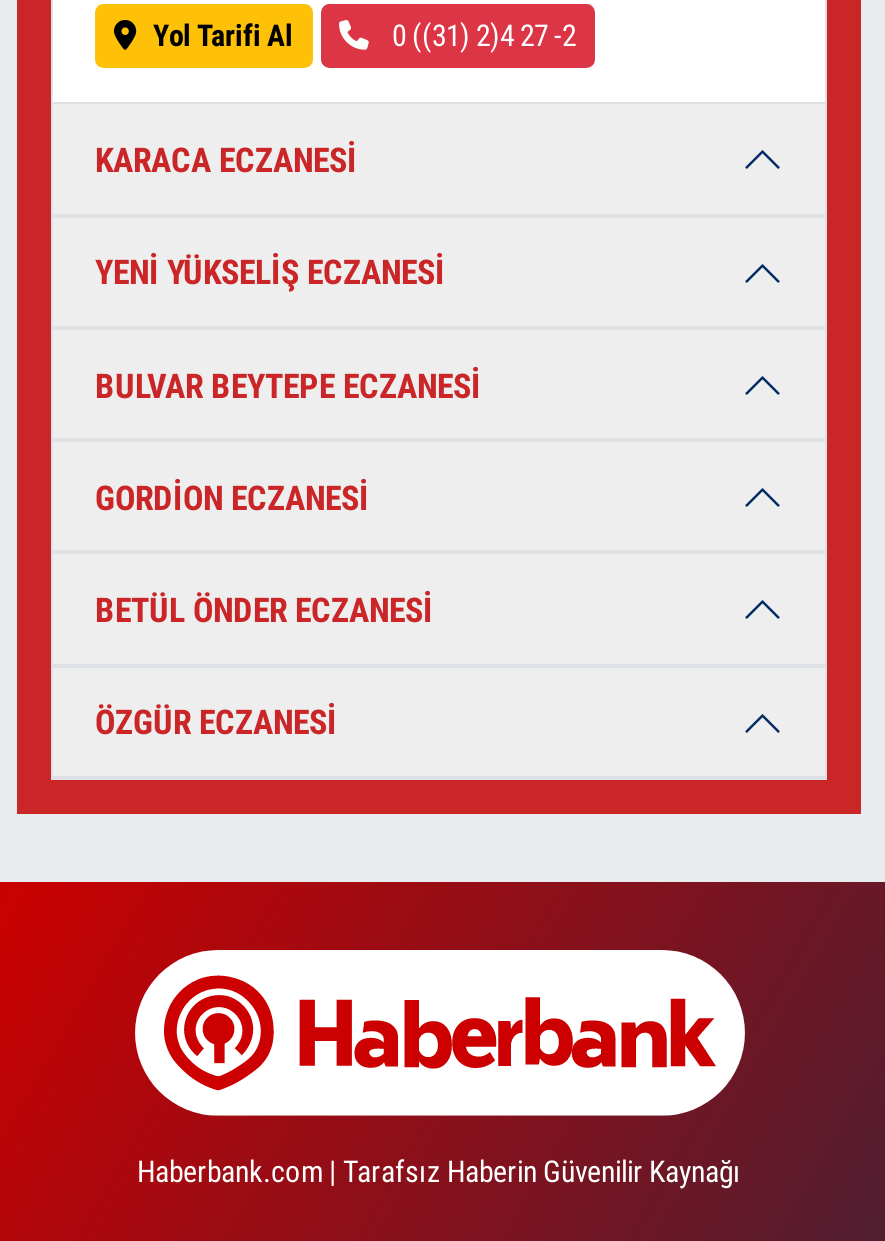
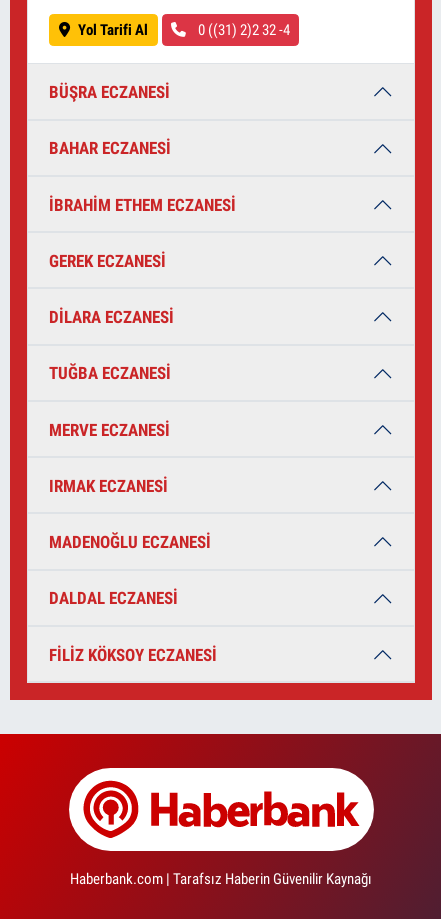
[95,18,576,743] 0 ((31) 2)4 27 -2 | KARACA ECZANESİ | YENİ YÜKSELİŞ ECZANESİ | BULVAR BEYTEPE ECZANESİ | GORDİON ECZANESİ | BETÜL ÖNDER ECZANESİ | ÖZGÜR ECZANESİ -> [49,21,289,664] 0 ((31) 2)2 32 -4 | BÜŞRA ECZANESİ | BAHAR ECZANESİ | İBRAHİM ETHEM ECZANESİ | GEREK ECZANESİ | DİLARA ECZANESİ | TUĞBA ECZANESİ | MERVE ECZANESİ | IRMAK ECZANESİ | MADENOĞLU ECZANESİ | DALDAL ECZANESİ | FİLİZ KÖKSOY ECZANESİ

